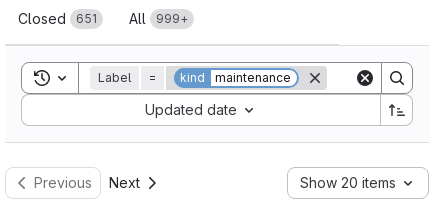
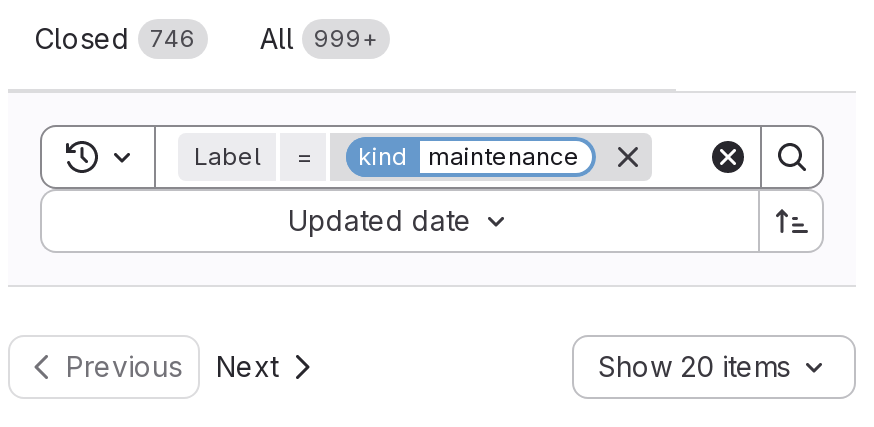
[18,10,97,27] Closed 651 -> [34,21,196,55] Closed 746

